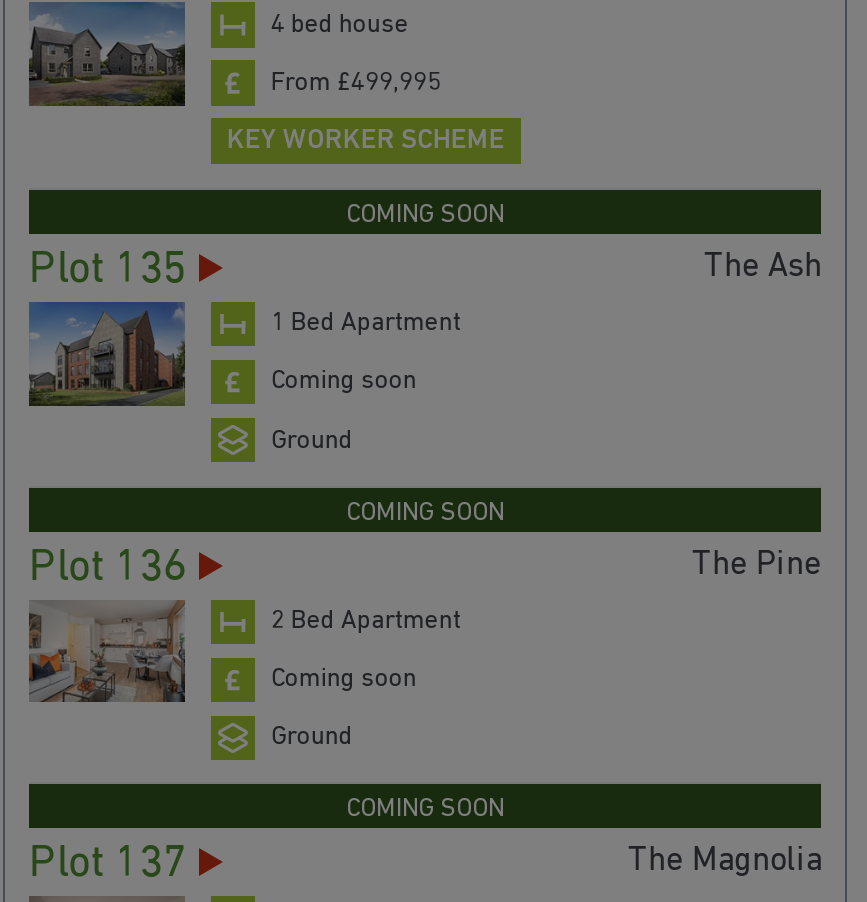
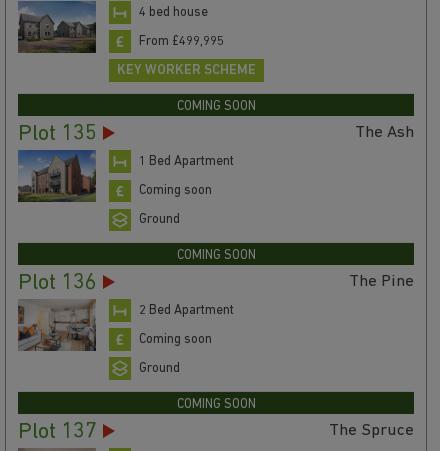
[628,844,822,878] The Magnolia -> [329,422,414,439] The Spruce

